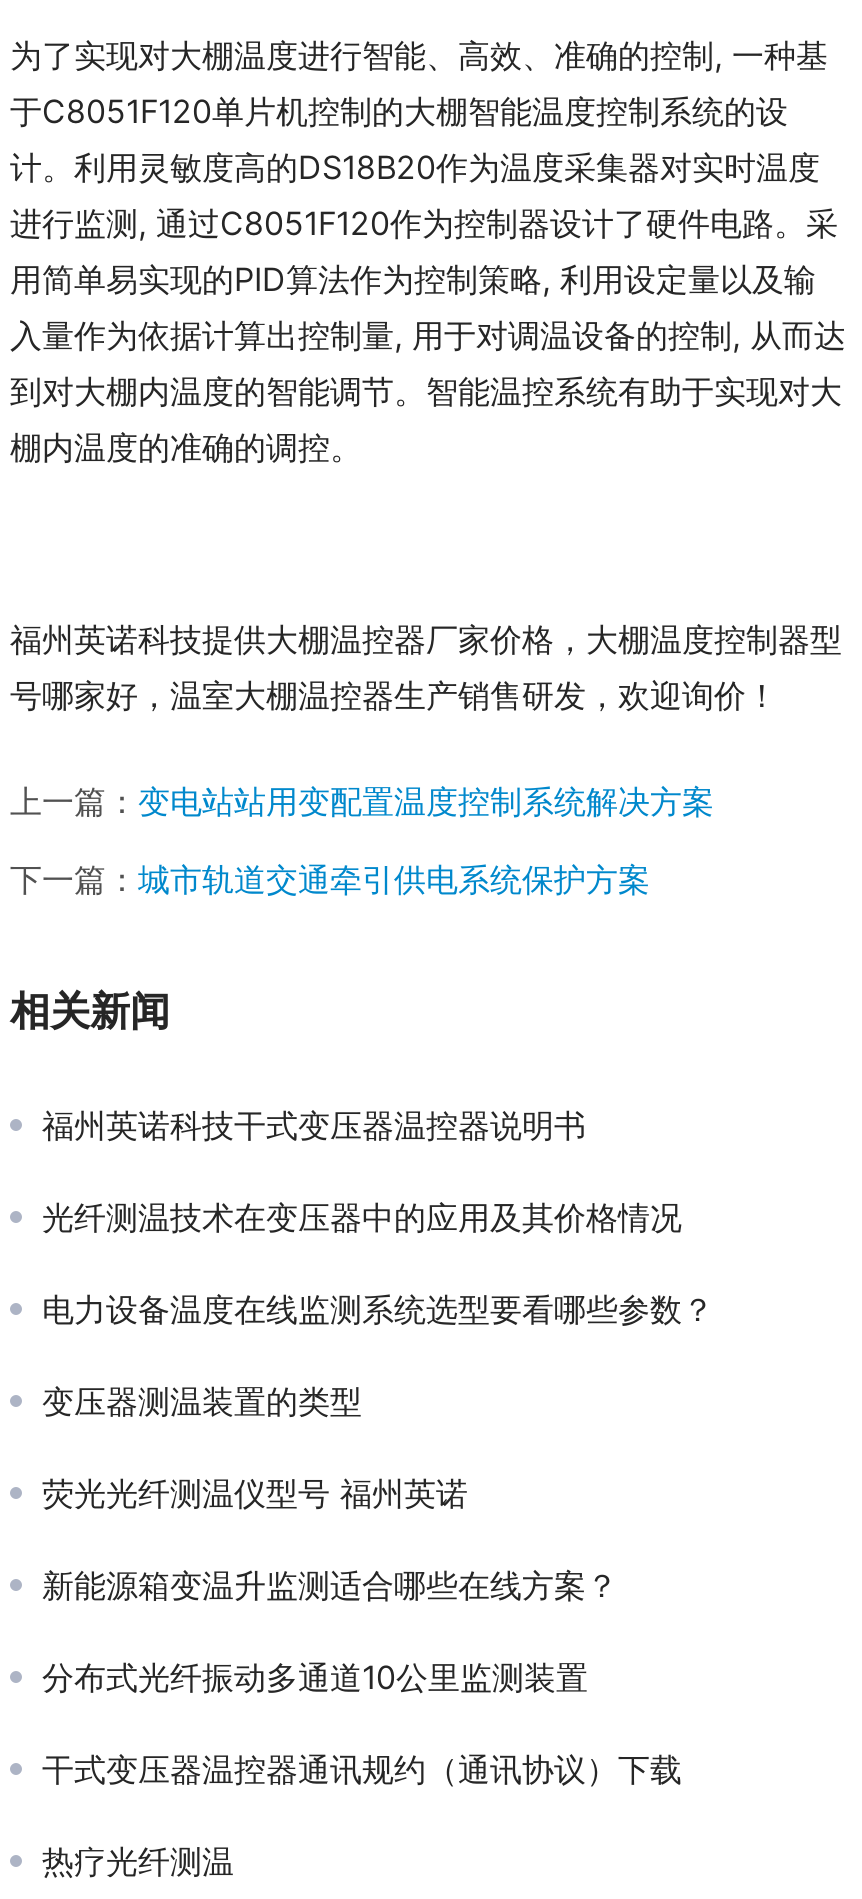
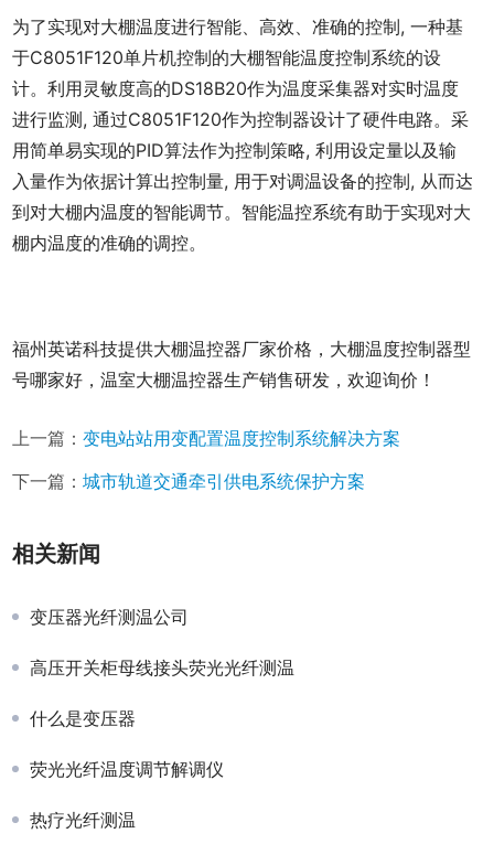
[42,1106,714,1790] 福州英诺科技干式变压器温控器说明书 | 光纤测温技术在变压器中的应用及其价格情况 | 电力设备温度在线监测系统选型要看哪些参数？ | 变压器测温装置的类型 | 荧光光纤测温仪型号 福州英诺 | 新能源箱变温升监测适合哪些在线方案？ | 分布式光纤振动多通道10公里监测装置 | 干式变压器温控器通讯规约（通讯协议）下载 -> [30,606,294,780] 变压器光纤测温公司 | 高压开关柜母线接头荧光光纤测温 | 什么是变压器 | 荧光光纤温度调节解调仪

